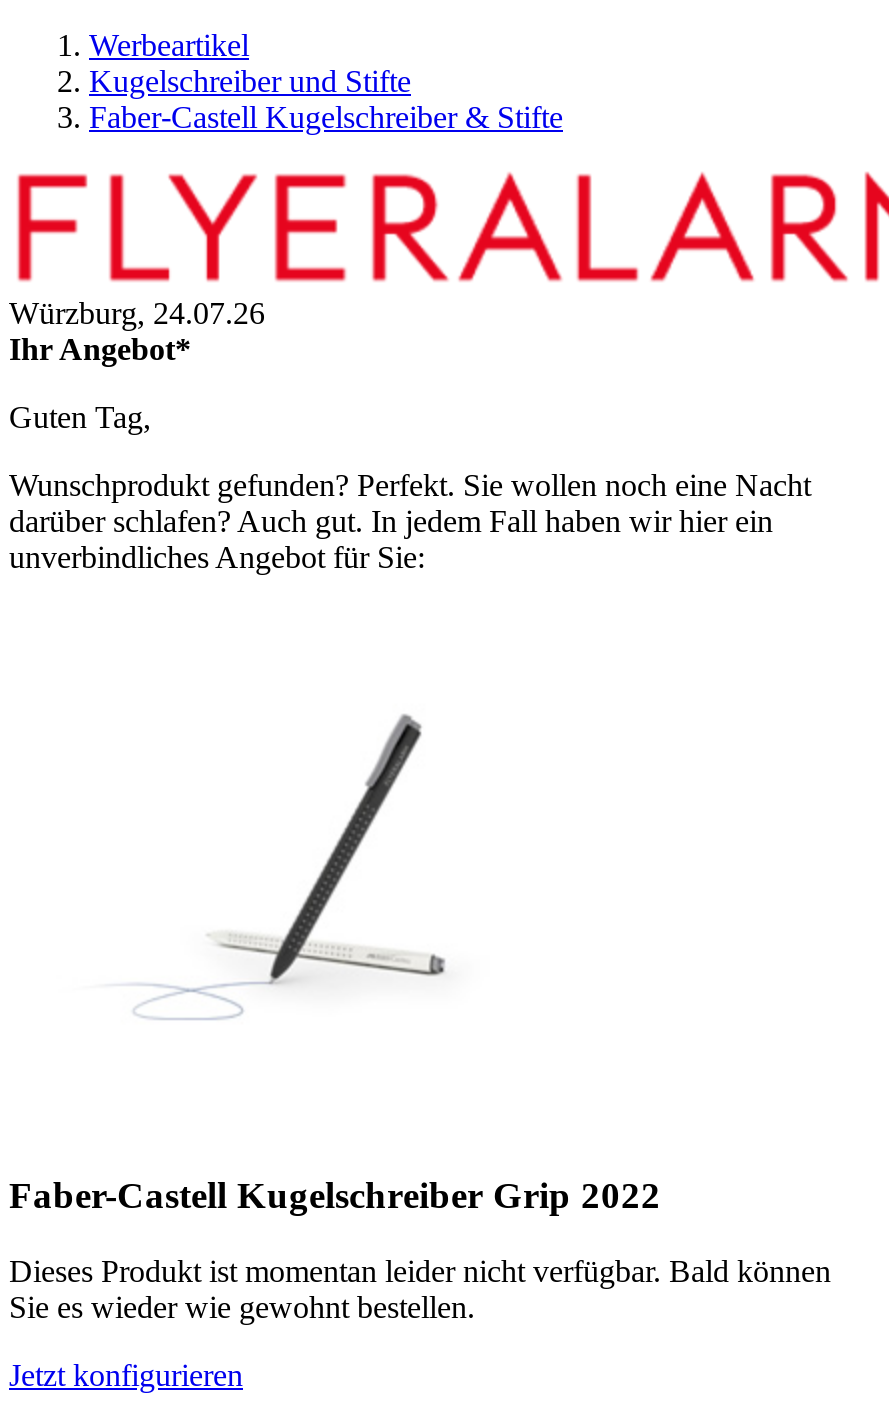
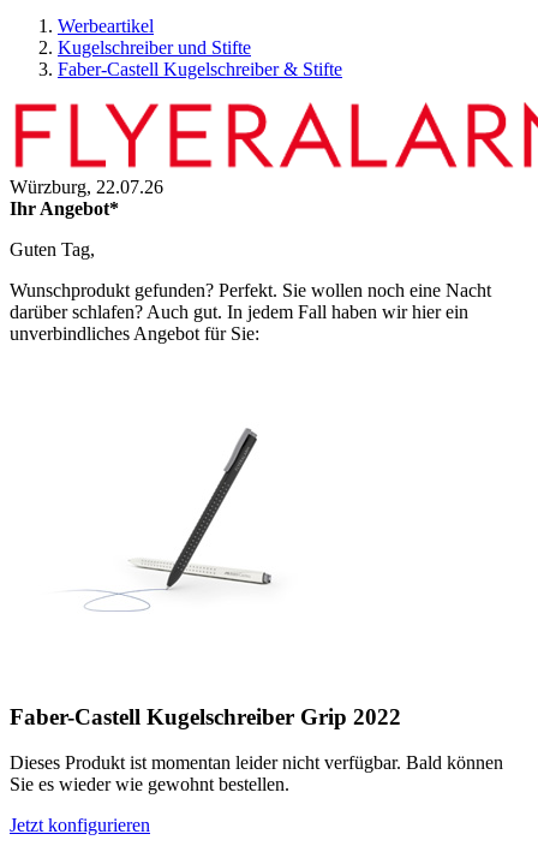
[9,296,265,330] Würzburg, 24.07.26 -> [10,177,163,197] Würzburg, 22.07.26

